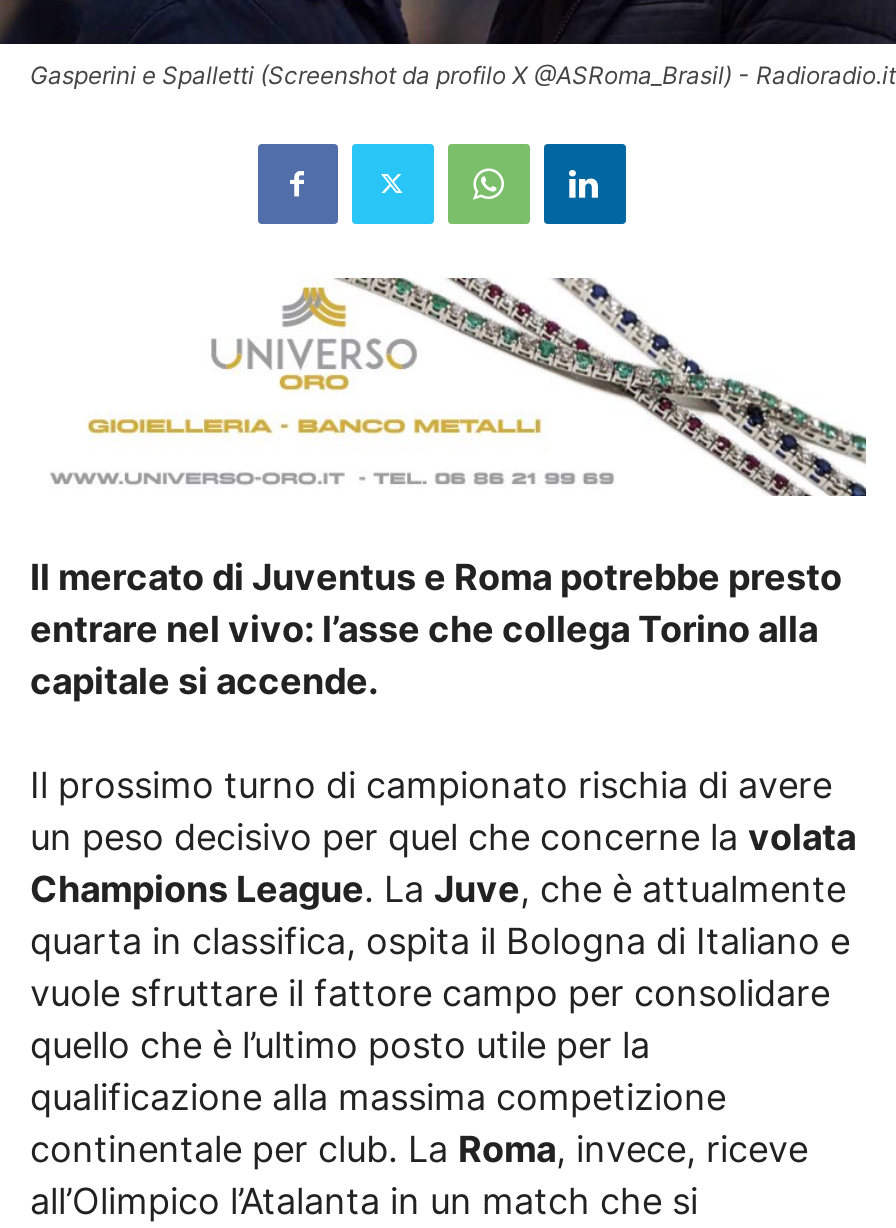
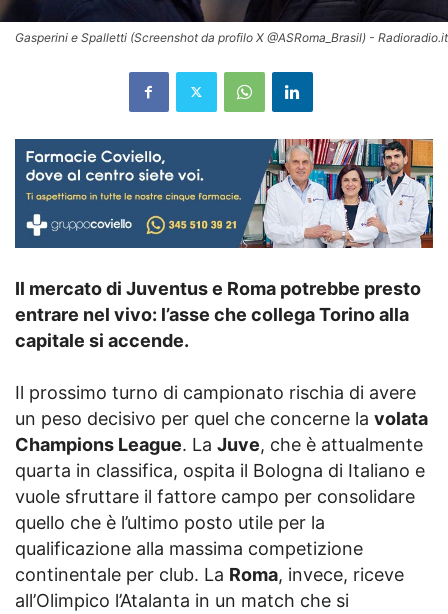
[30,276,868,496] [image] -> [14,138,434,249] [image]

